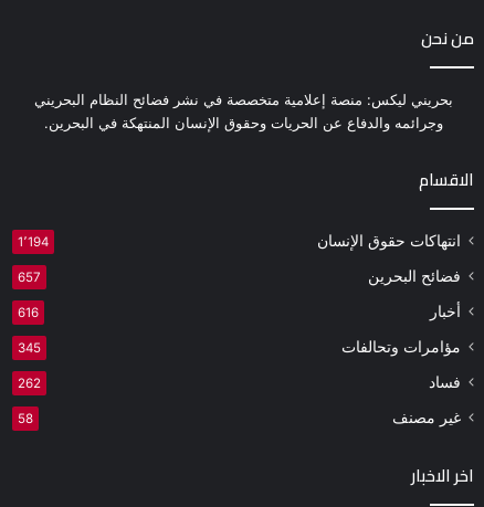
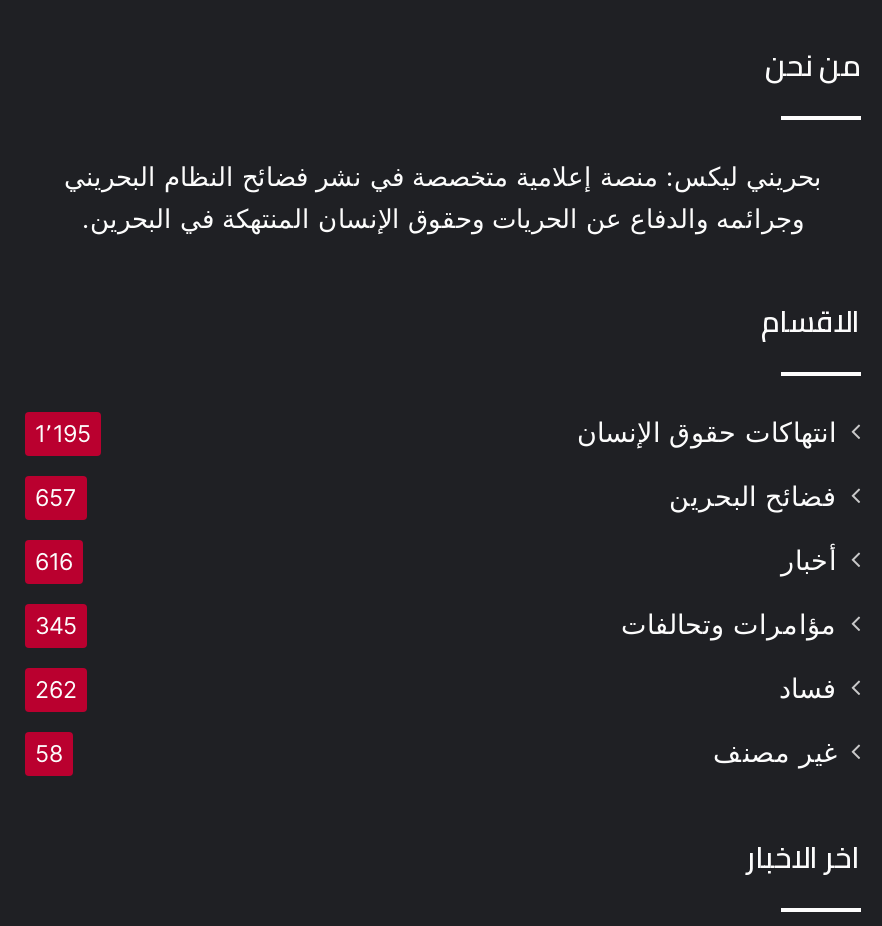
[18,234,49,249] 1٬194 -> [35,421,91,449] 1٬195

